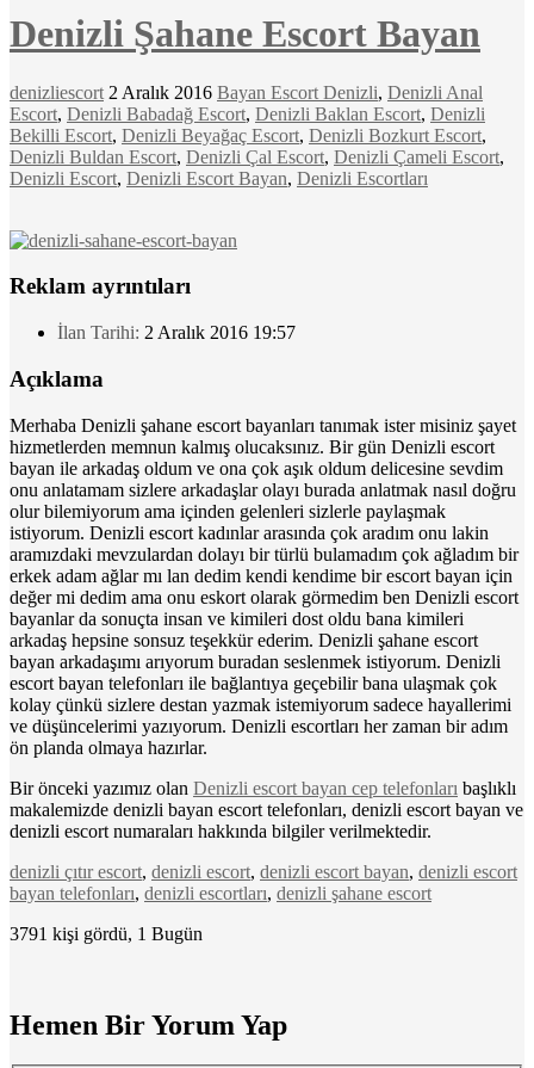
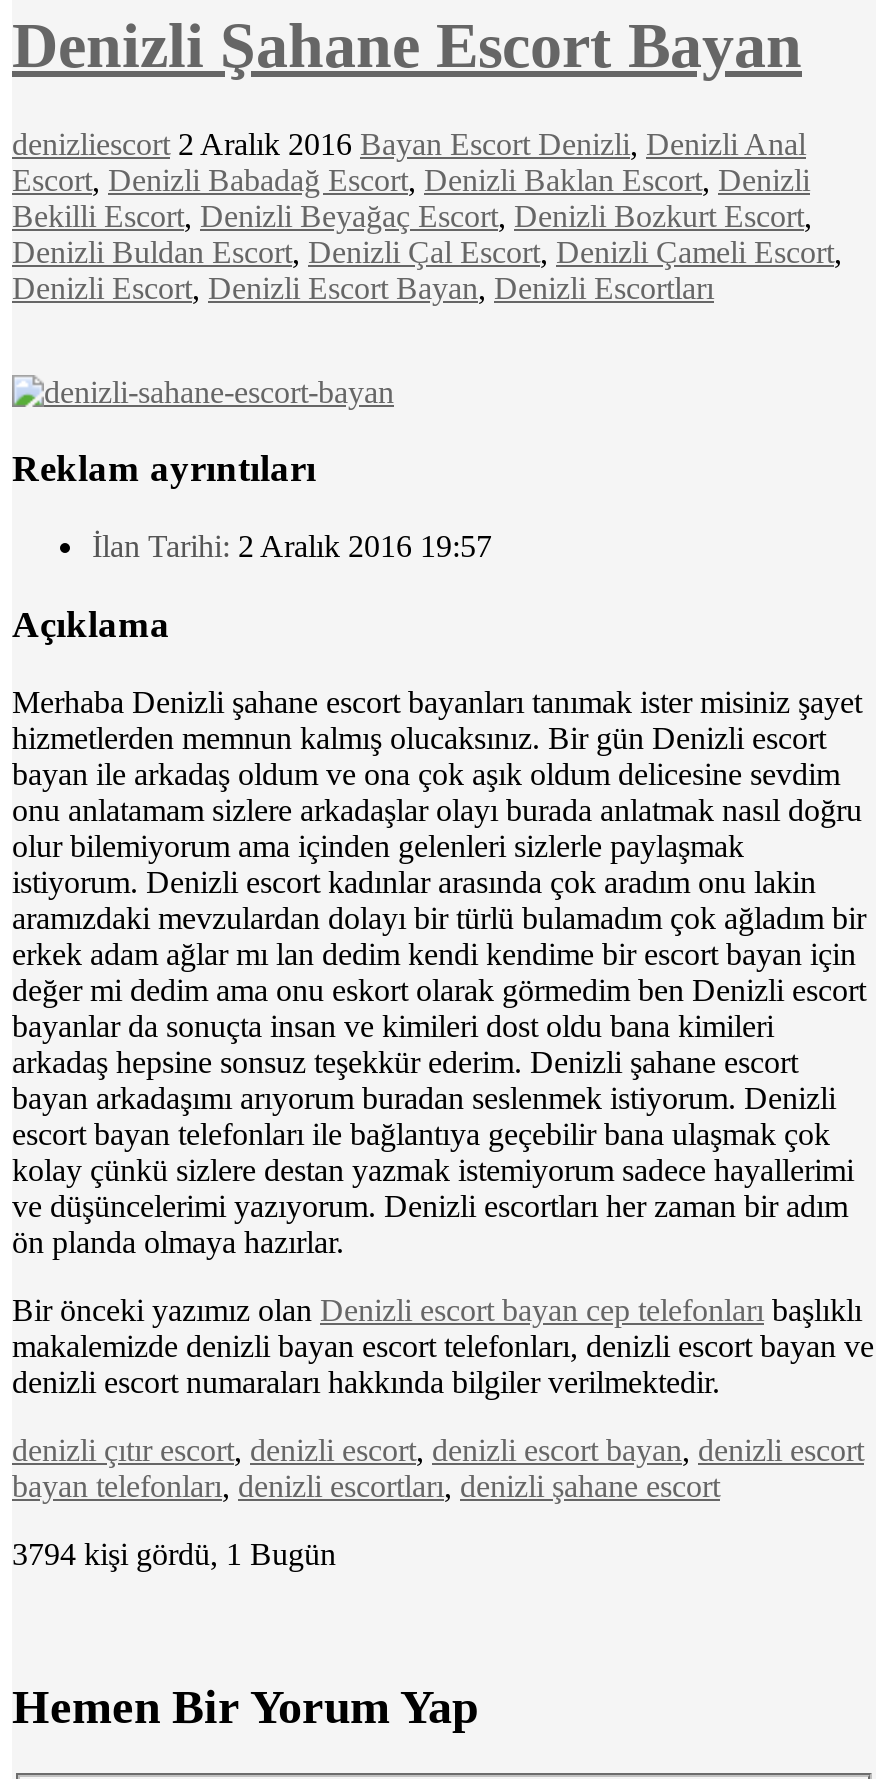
[10,923,203,943] 3791 kişi gördü, 1 Bugün -> [12,1536,336,1570] 3794 kişi gördü, 1 Bugün

